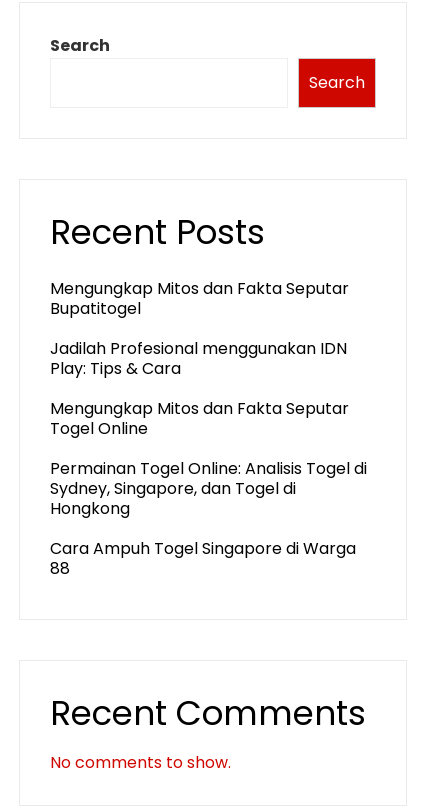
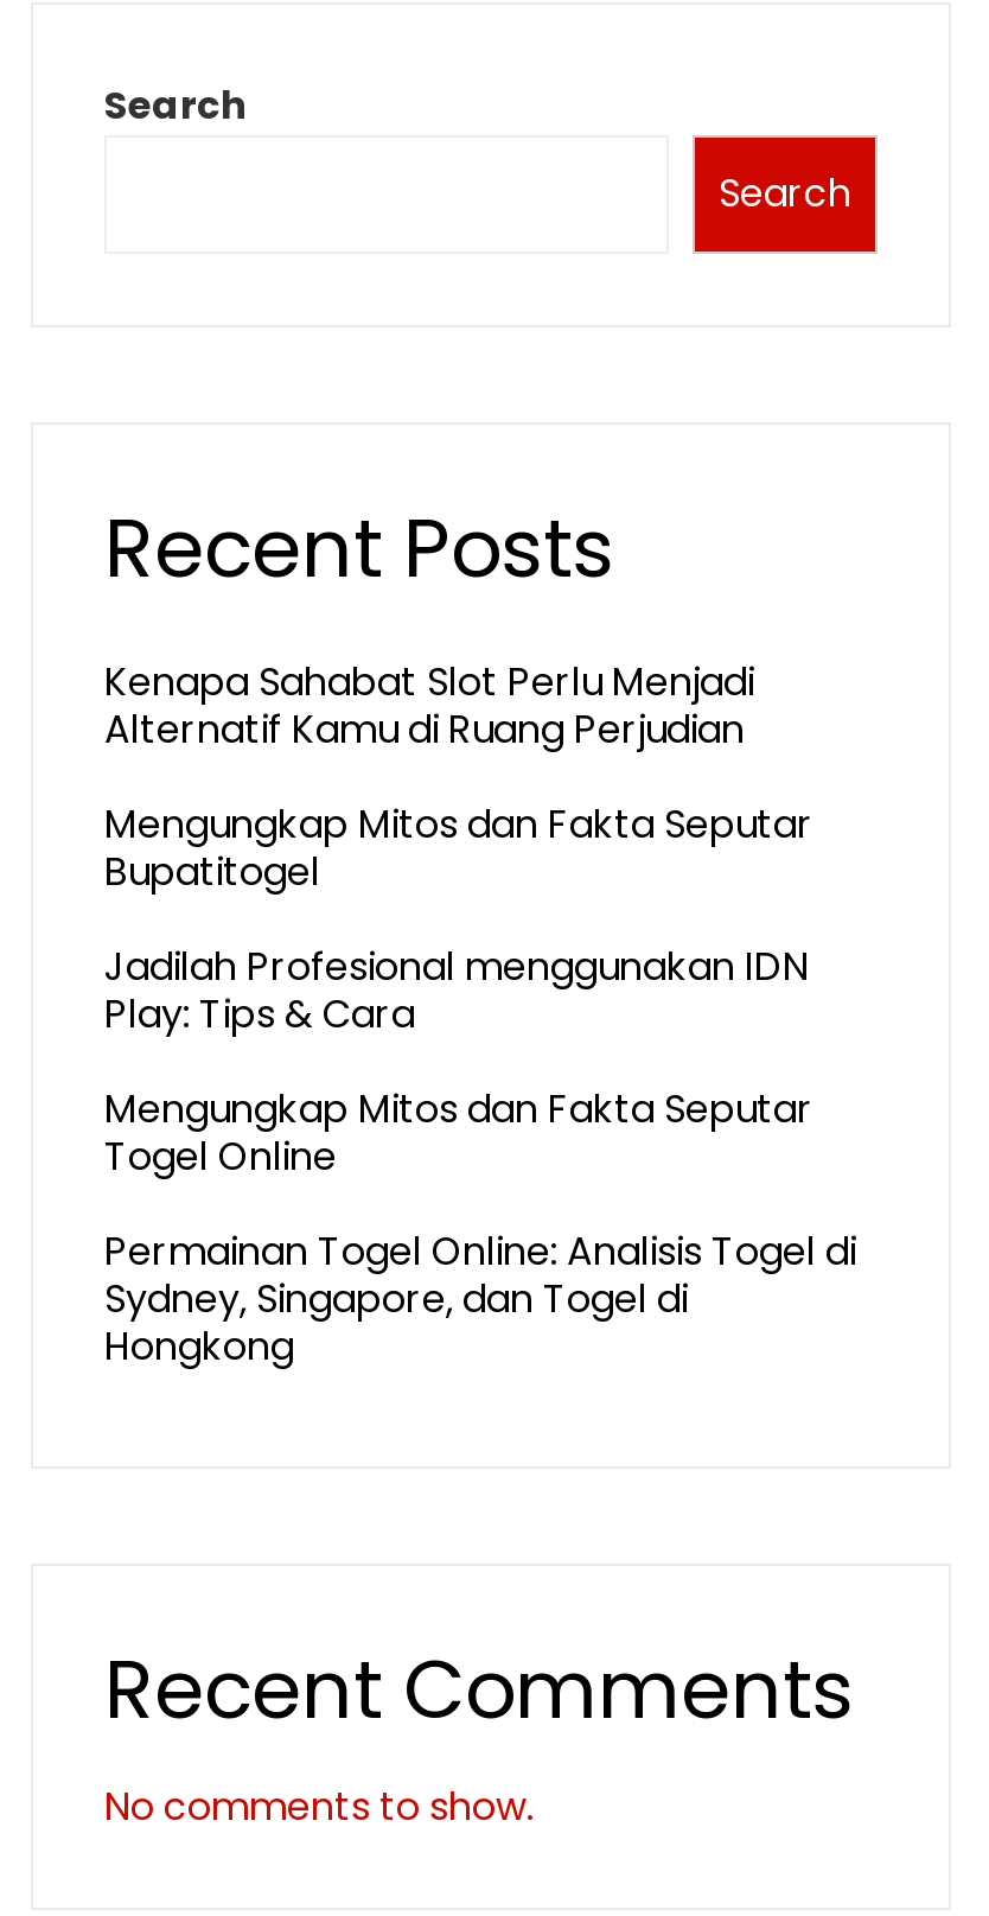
none -> [104,655,754,757] Kenapa Sahabat Slot Perlu Menjadi | Alternatif Kamu di Ruang Perjudian
moved [50,277,367,520] -> [104,797,856,1374]: Mengungkap Mitos dan Fakta Seputar | Bupatitogel | Jadilah Profesional menggunakan IDN | ... | Sydney, Singapore, dan Togel di | Hongkong
[50,537,356,580] Cara Ampuh Togel Singapore di Warga | 88 -> none

